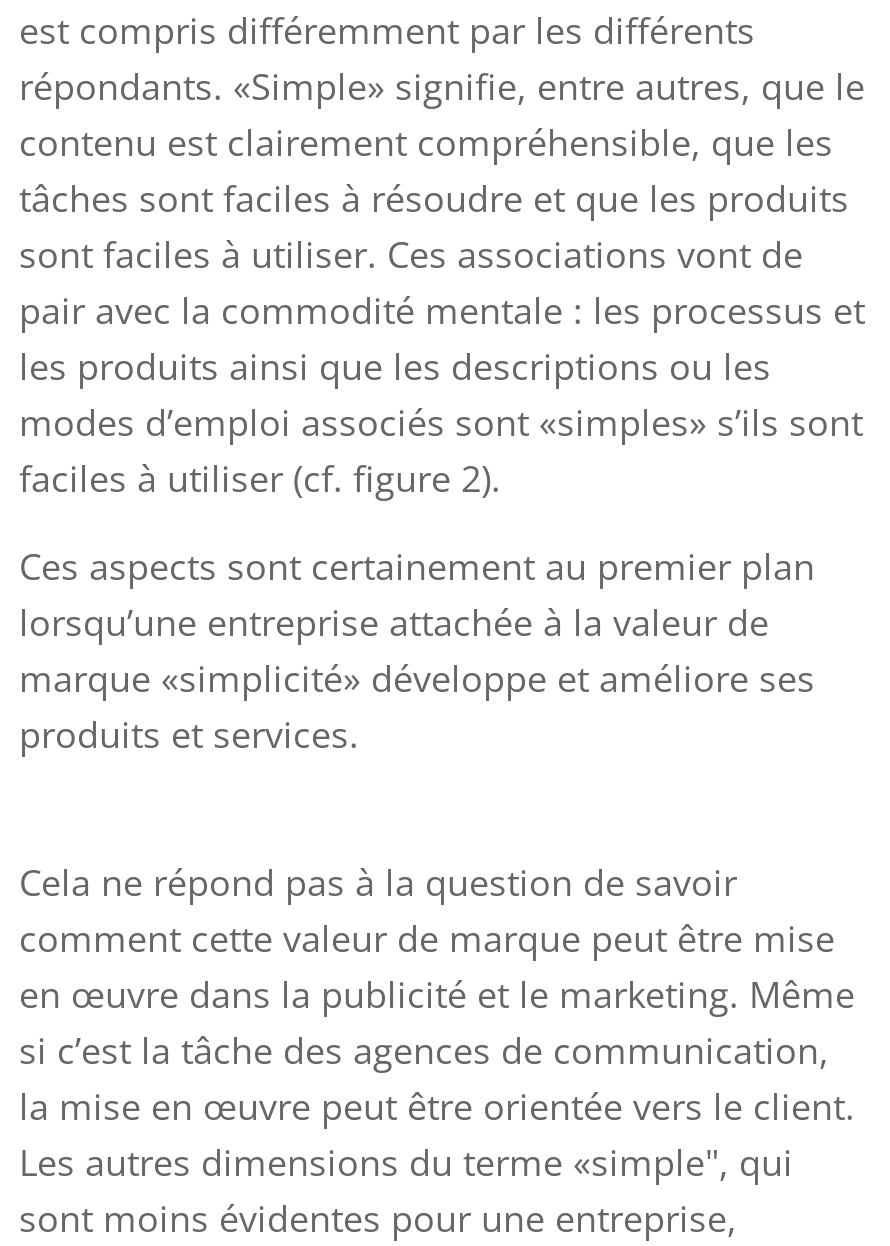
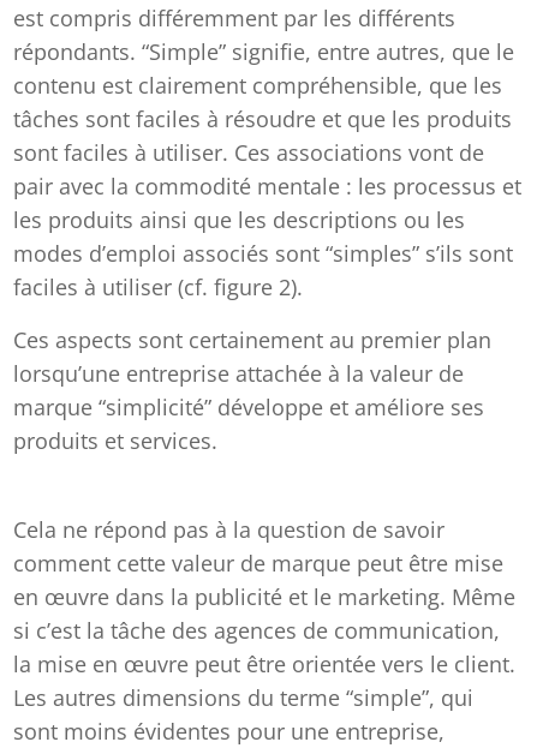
[19,62,865,110] répondants. «Simple» signifie, entre autres, que le -> [13,37,514,66] répondants. “Simple” signifie, entre autres, que le
[19,398,863,446] modes d’emploi associés sont «simples» s’ils sont -> [13,239,513,268] modes d’emploi associés sont “simples” s’ils sont
[19,654,815,702] marque «simplicité» développe et améliore ses -> [13,393,484,421] marque “simplicité” développe et améliore ses
[19,1138,793,1186] Les autres dimensions du terme «simple", qui -> [13,683,473,712] Les autres dimensions du terme “simple”, qui

